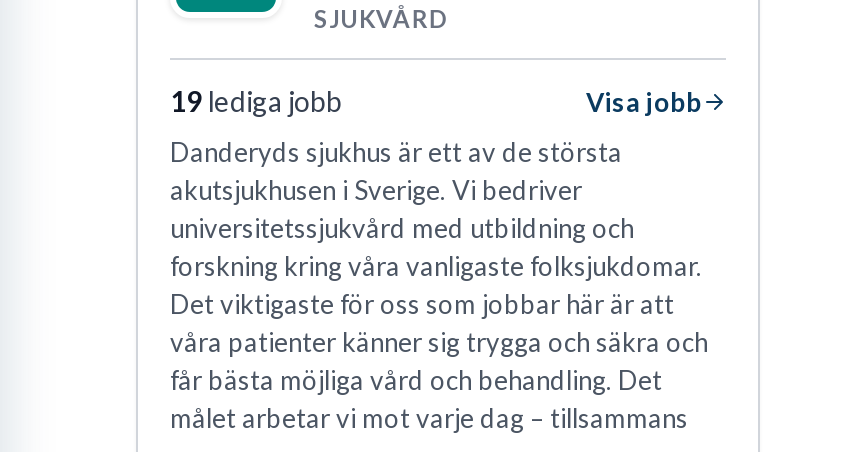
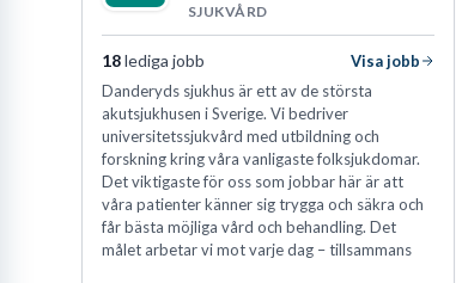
[170,84,342,118] 19 lediga jobb -> [102,50,205,71] 18 lediga jobb

